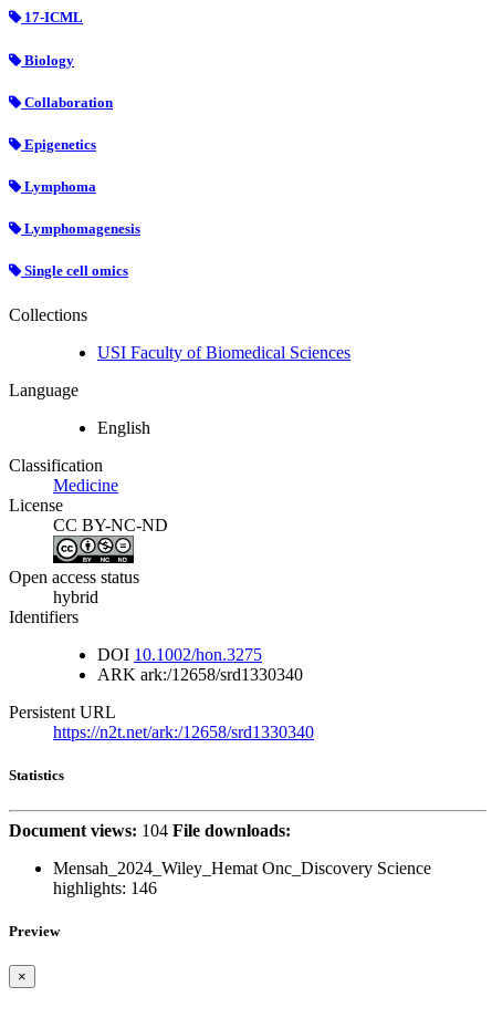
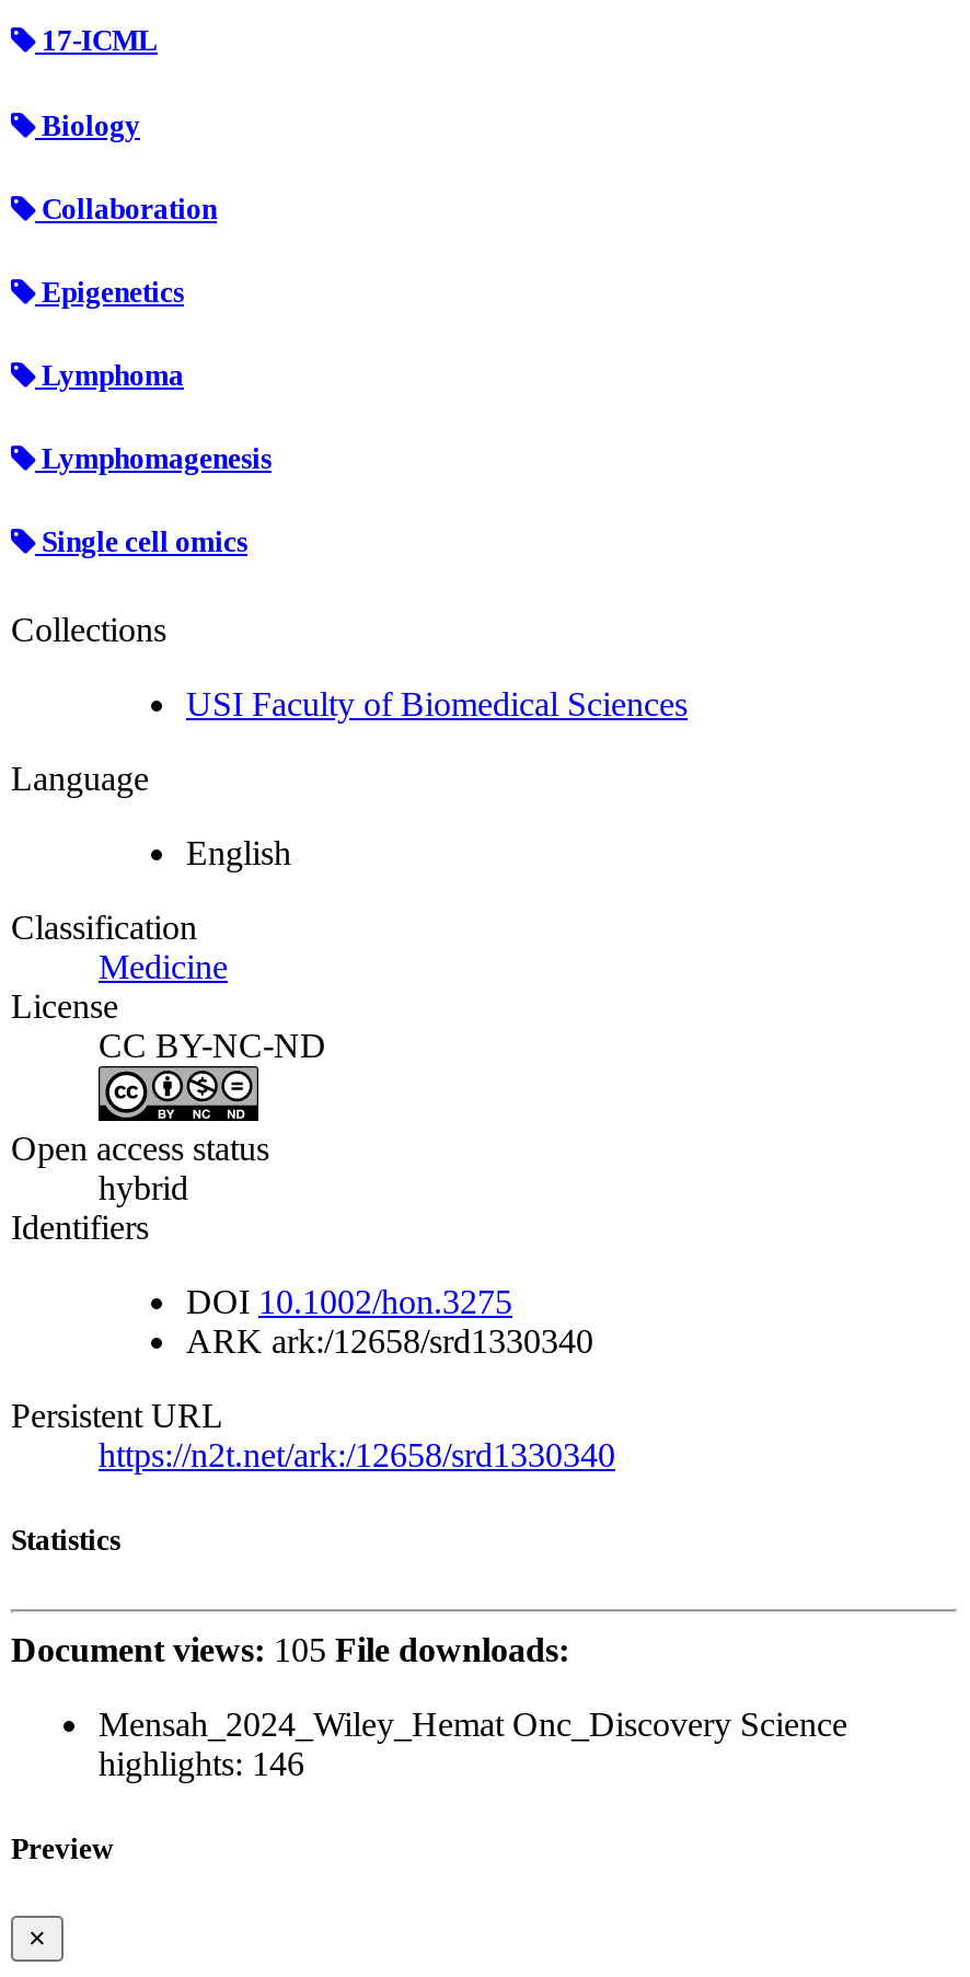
[9,820,291,839] Document views: 104 File downloads: -> [11,1630,569,1667] Document views: 105 File downloads:

